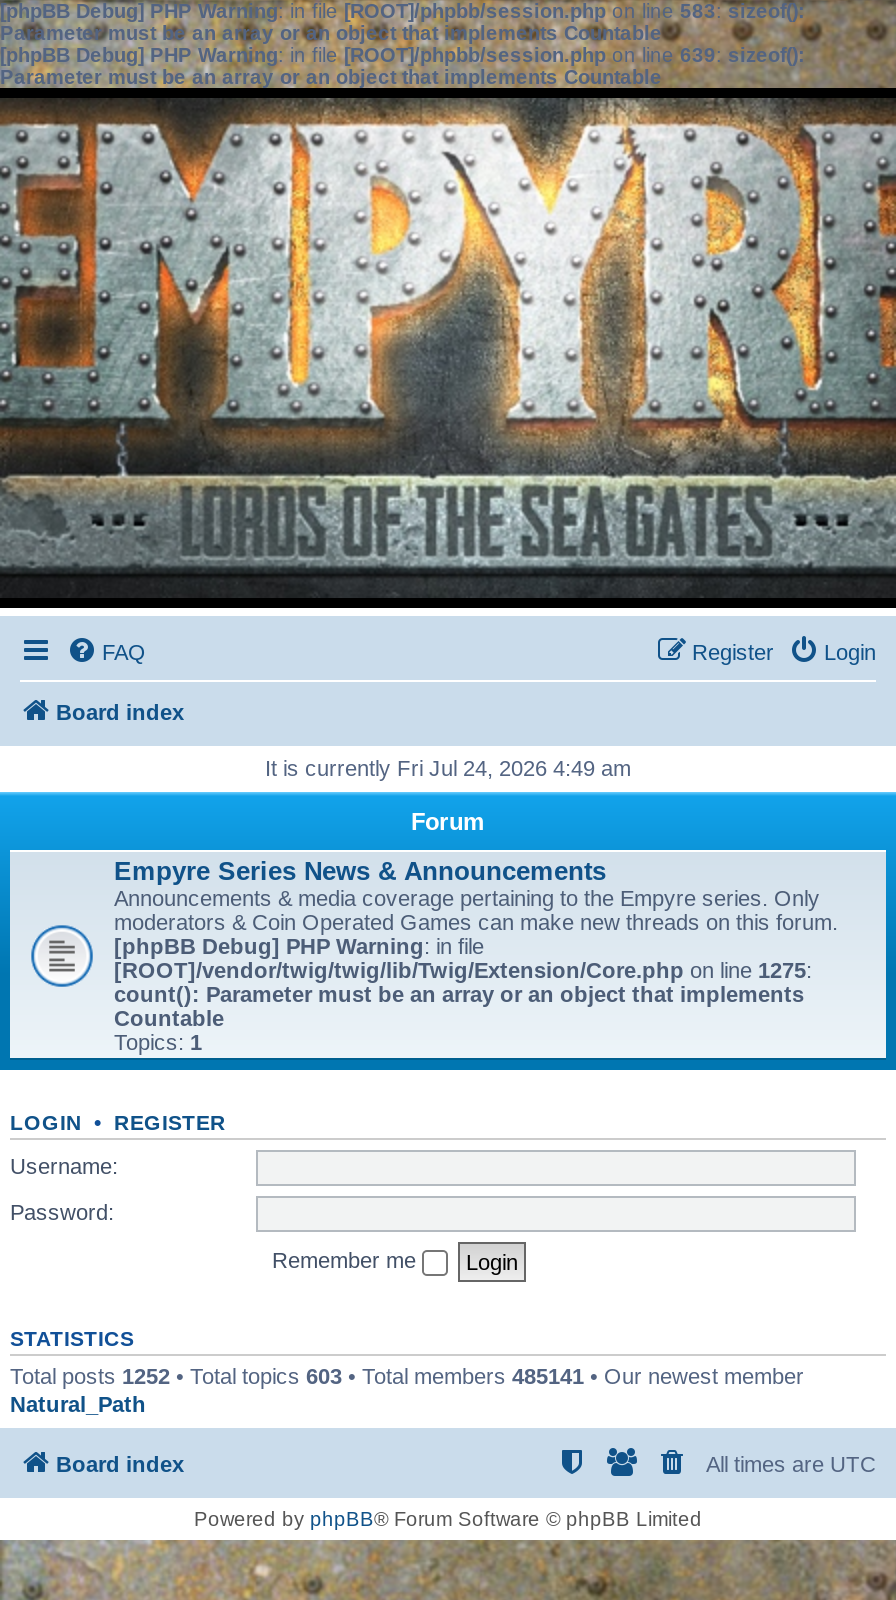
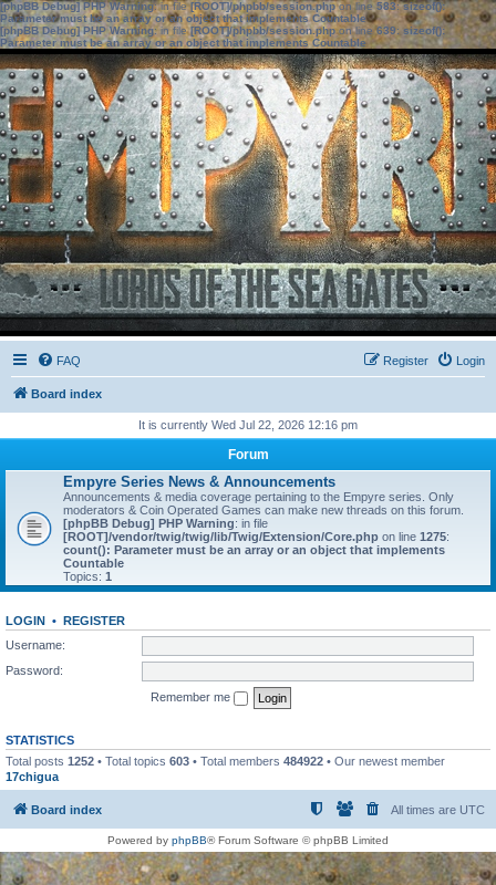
[265,756,631,780] It is currently Fri Jul 24, 2026 4:49 am -> [138,418,358,431] It is currently Wed Jul 22, 2026 12:16 pm
[10,1363,804,1415] Total posts 1252 • Total topics 603 • Total members 485141 • Our newest member | Natural_Path -> [6,754,445,783] Total posts 1252 • Total topics 603 • Total members 484922 • Our newest member | 17chigua

